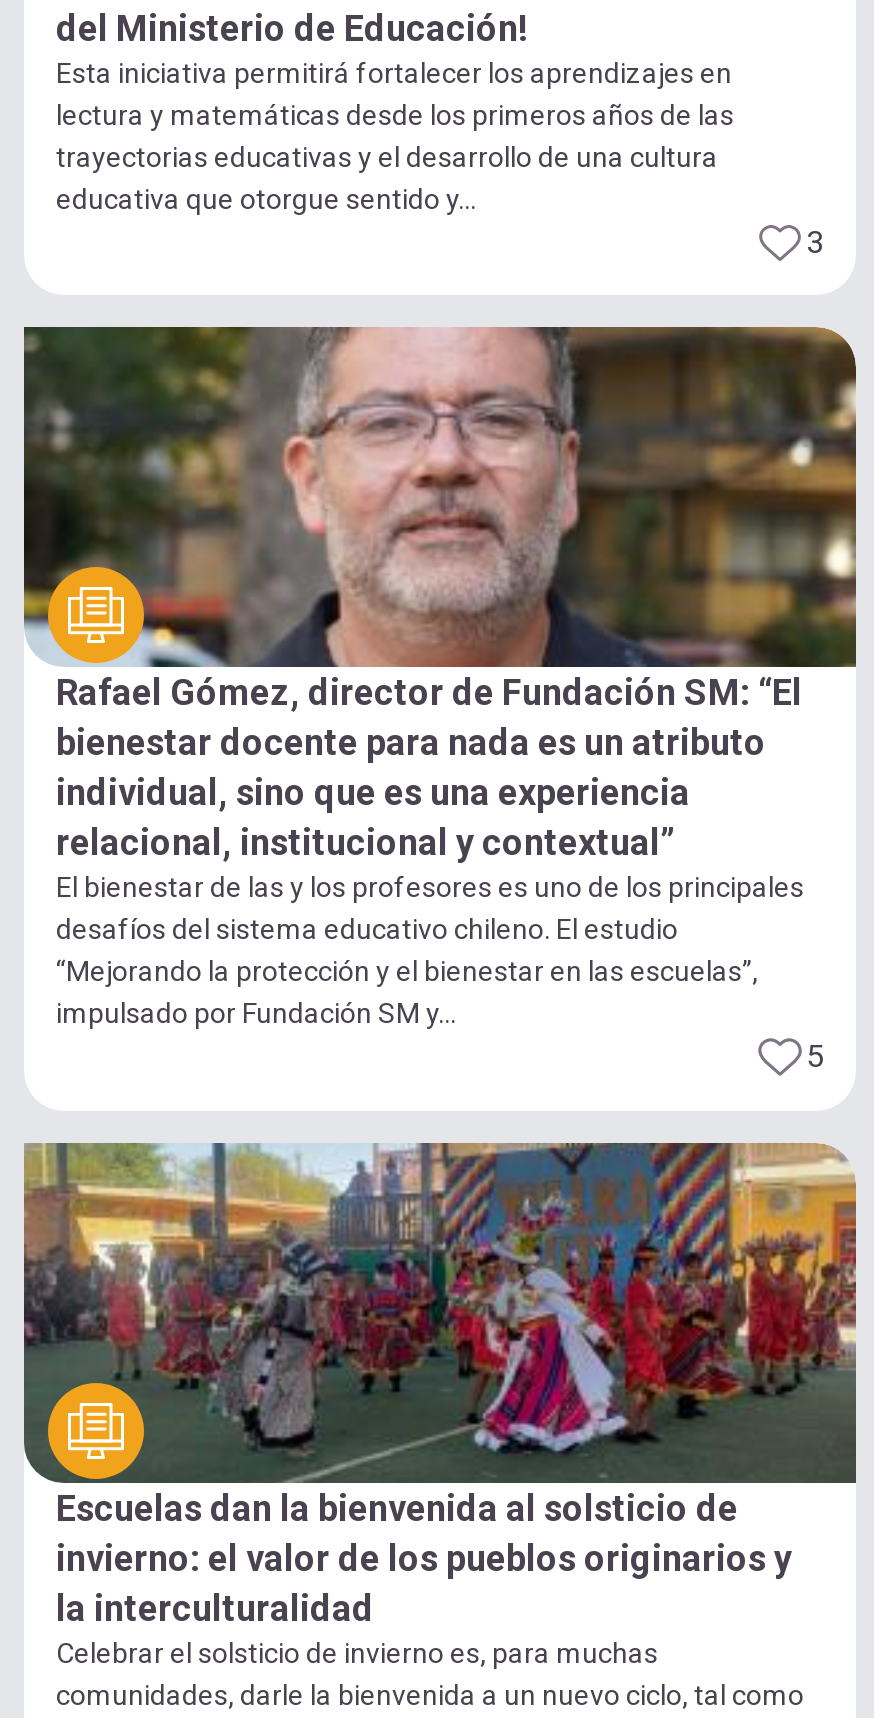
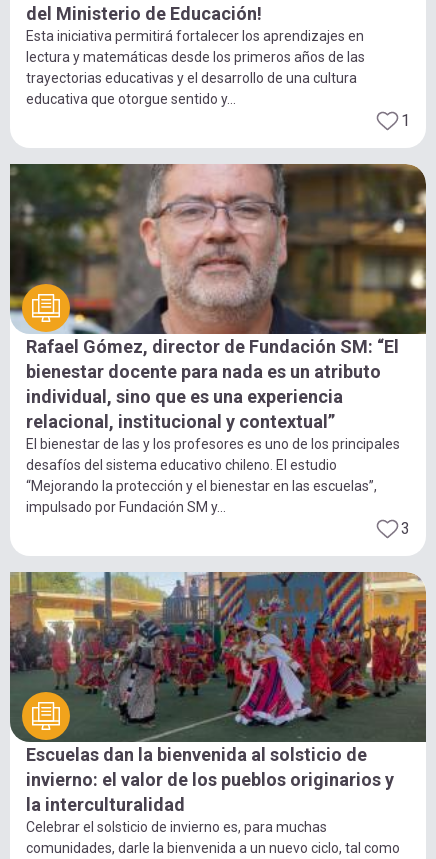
[806,222,824,260] 3 -> [401,111,410,130] 1
[806,1038,824,1076] 5 -> [401,519,410,538] 3

